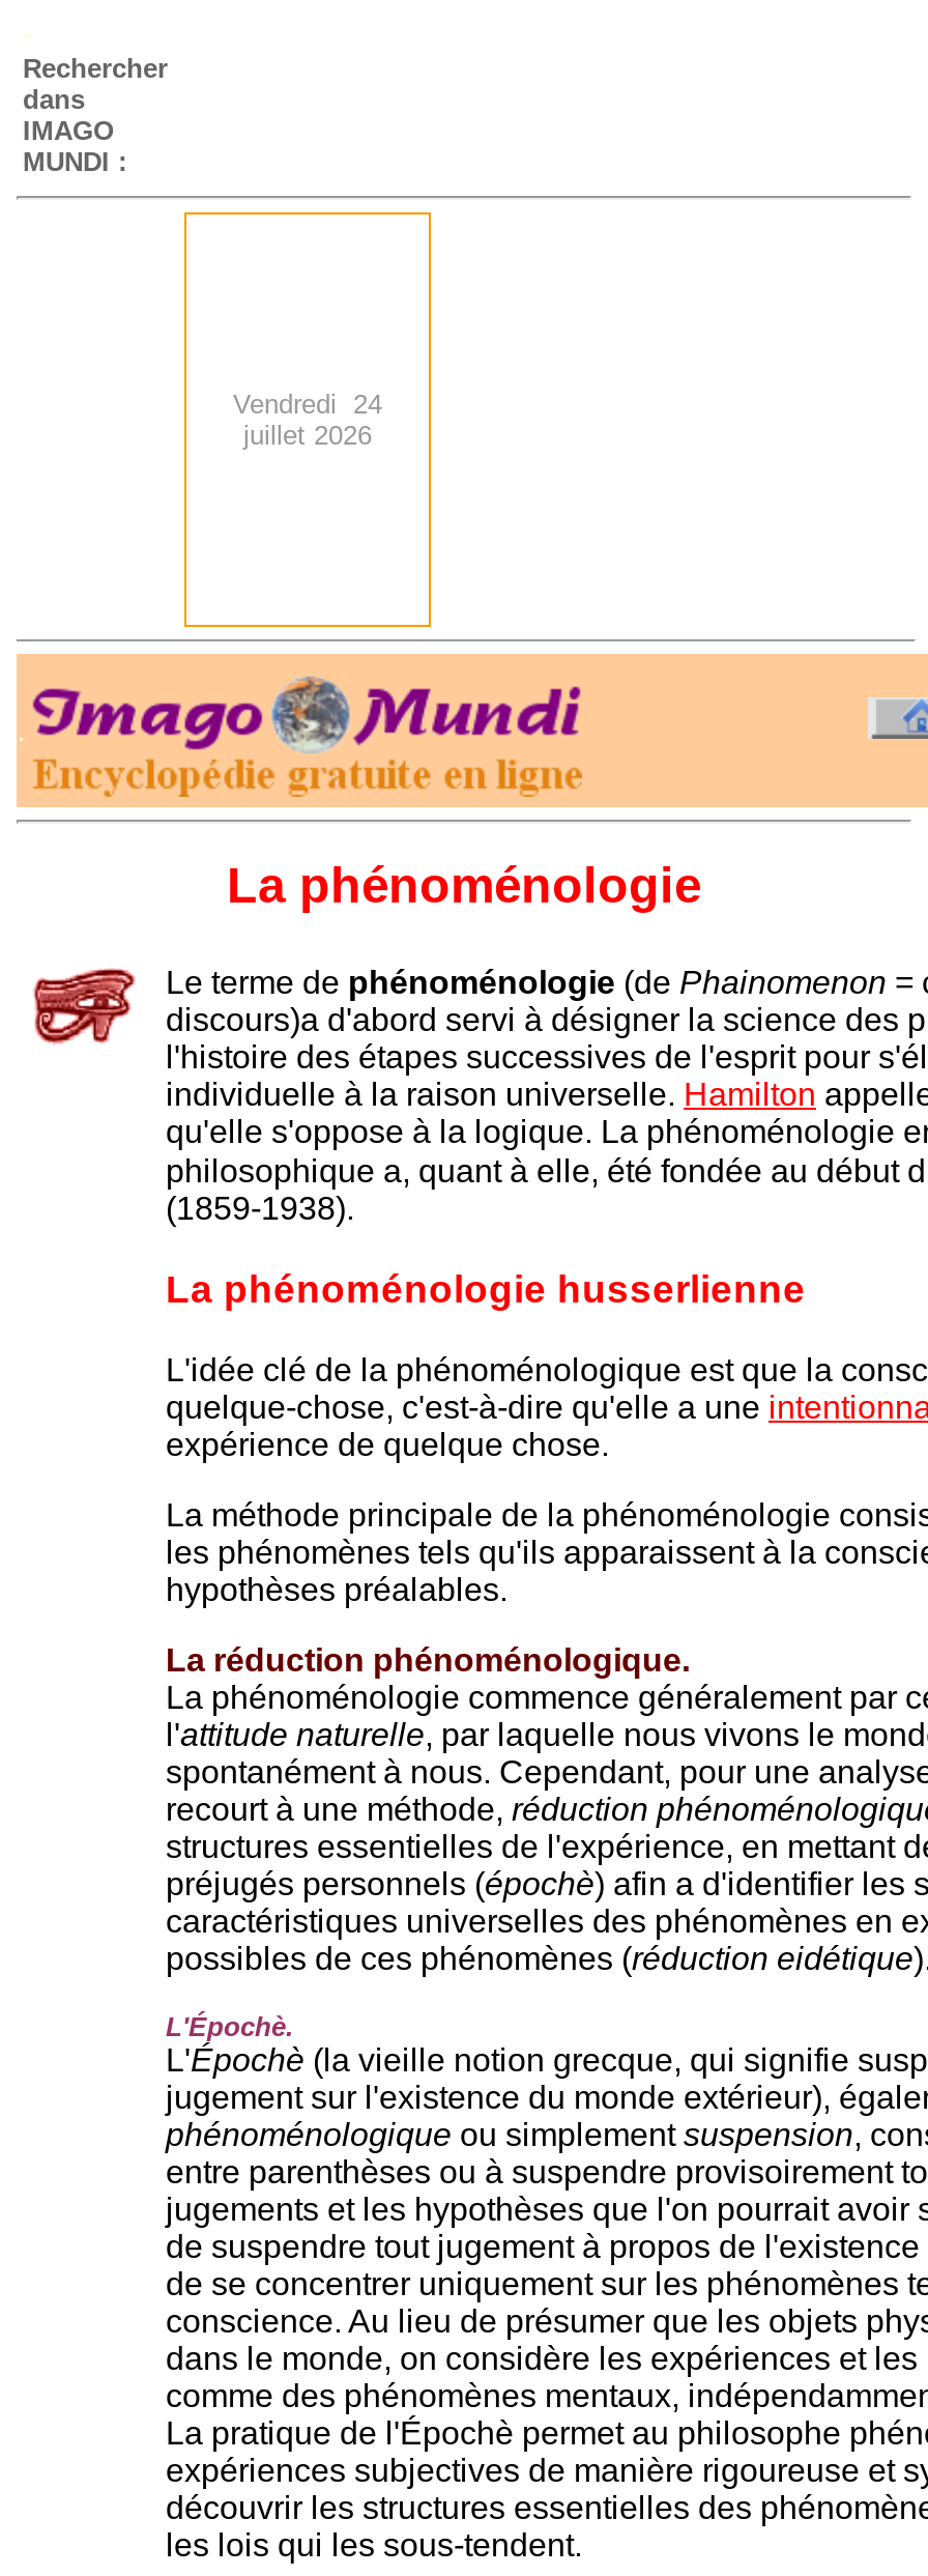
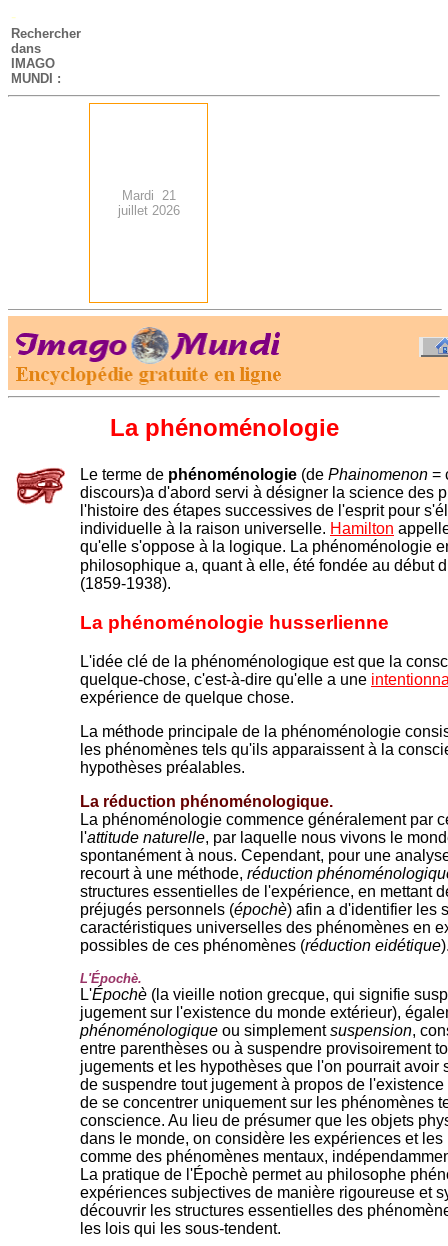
[233,389,382,420] Vendredi 24 -> [121,188,175,203] Mardi 21

